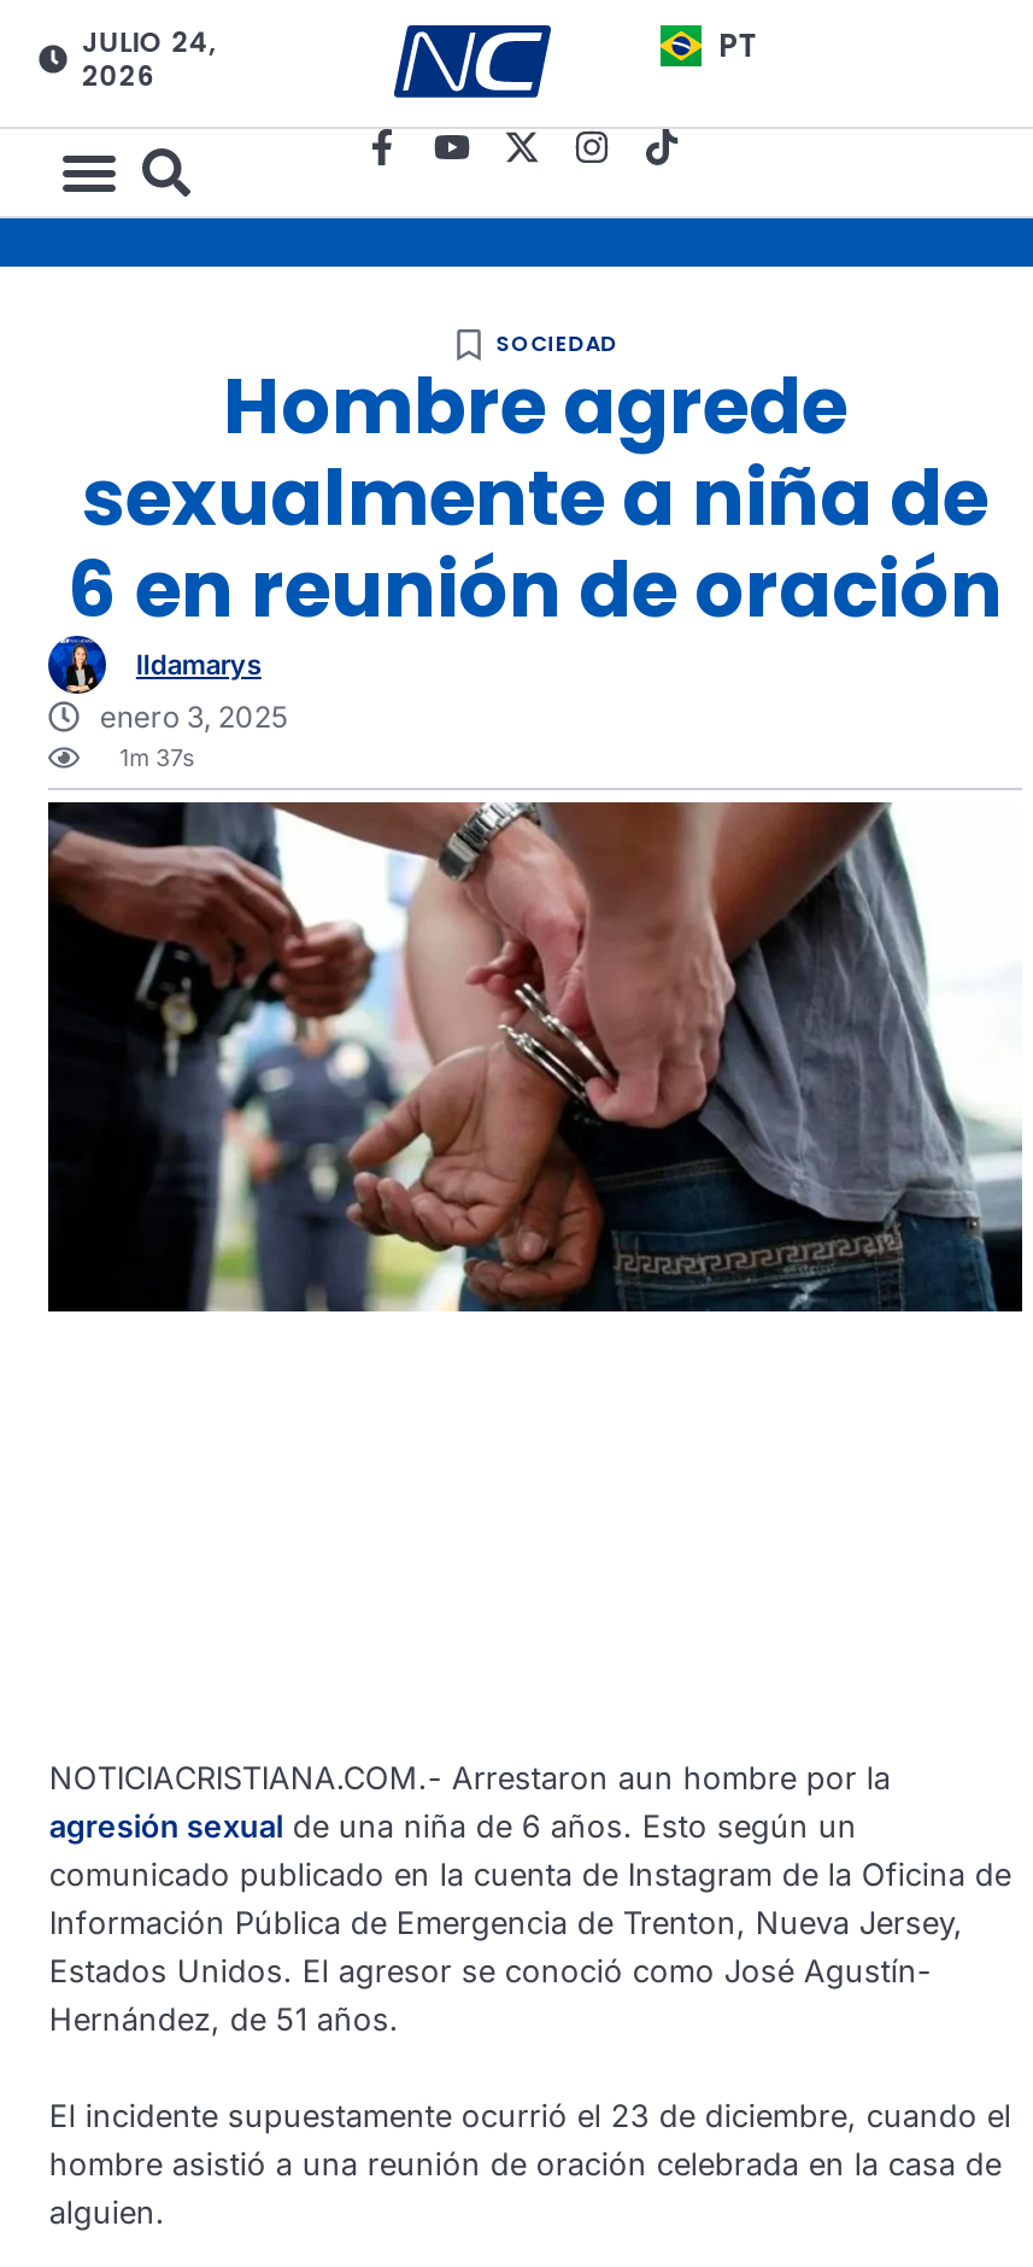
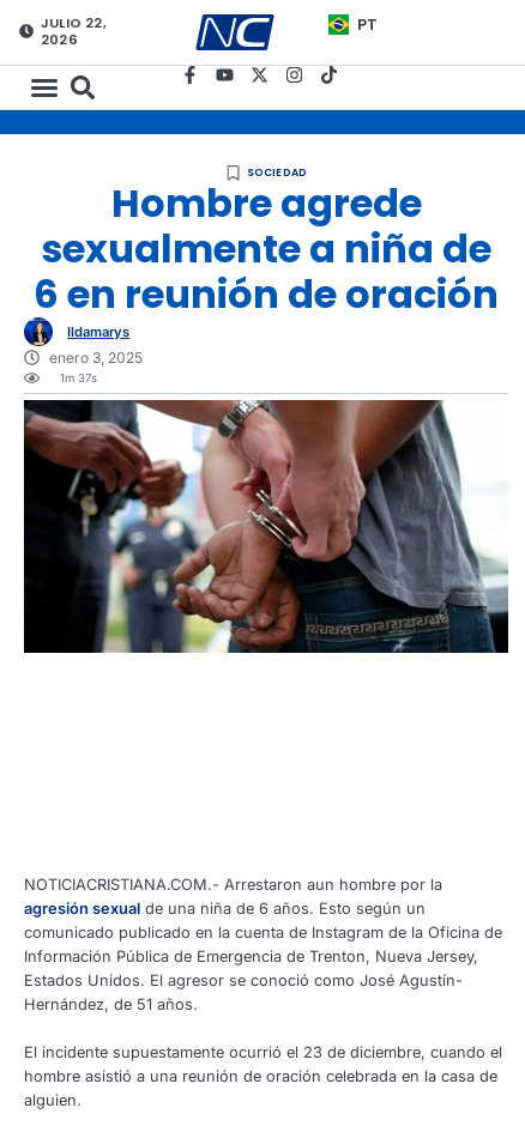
[82,23,216,62] JULIO 24, -> [41,13,106,32] JULIO 22,

